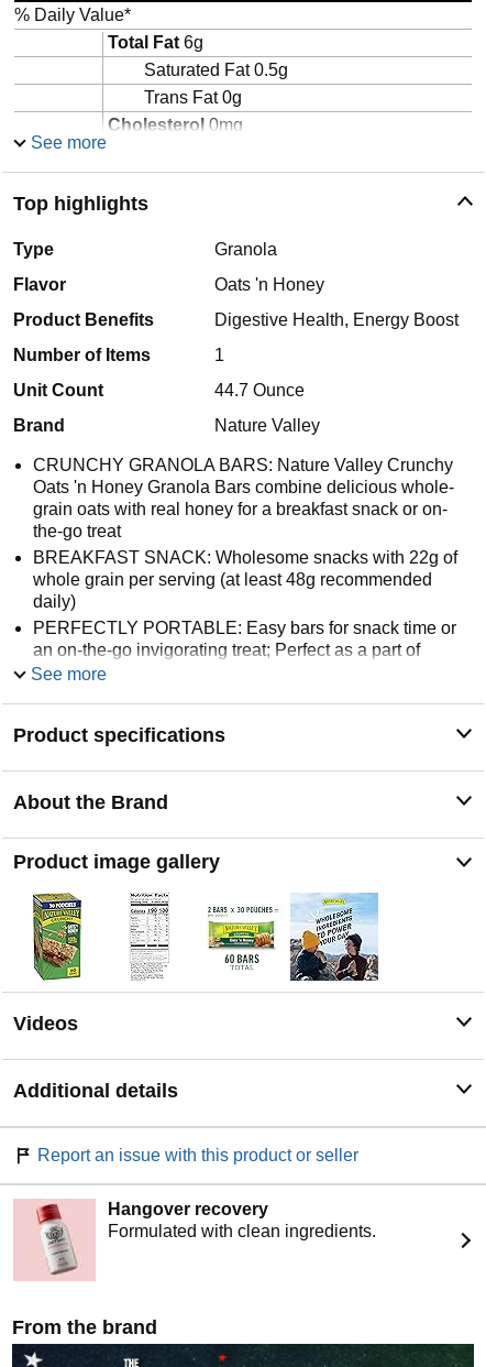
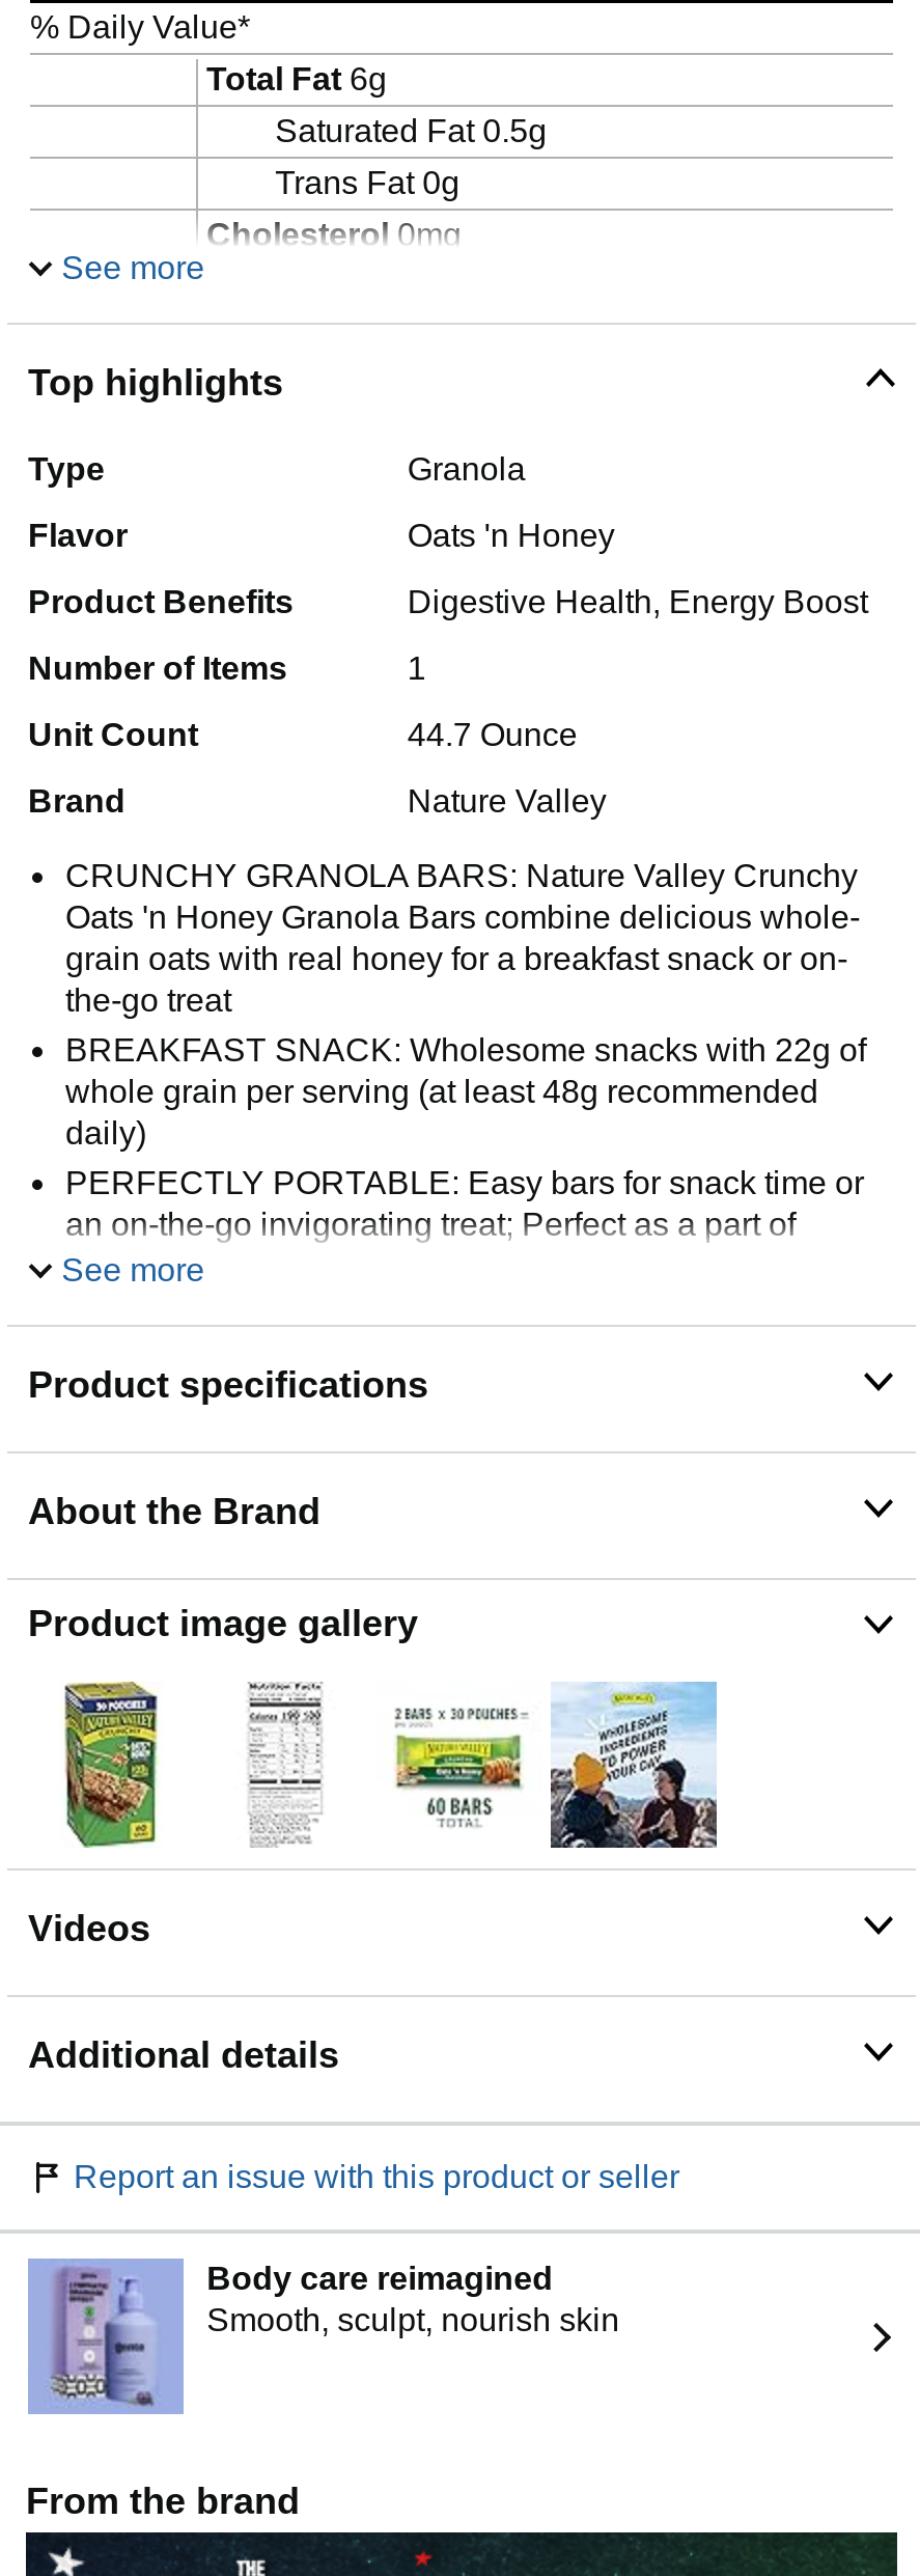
[14,1200,376,1280] [image] | Hangover recovery | Formulated with clean ingredients. -> [28,2259,620,2414] [image] | Body care reimagined | Smooth, sculpt, nourish skin

